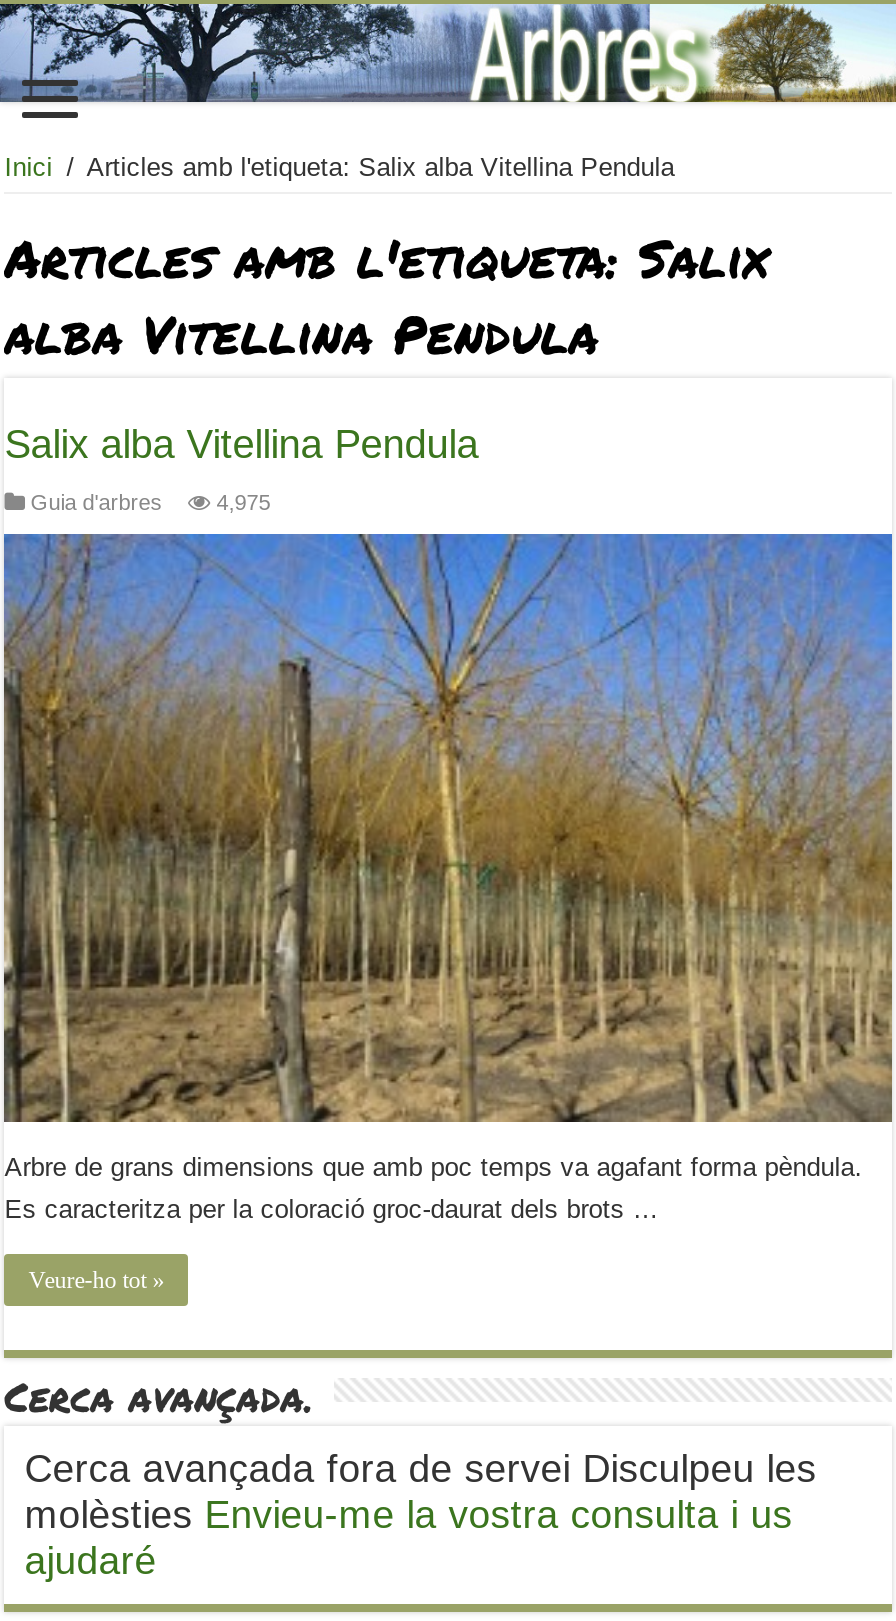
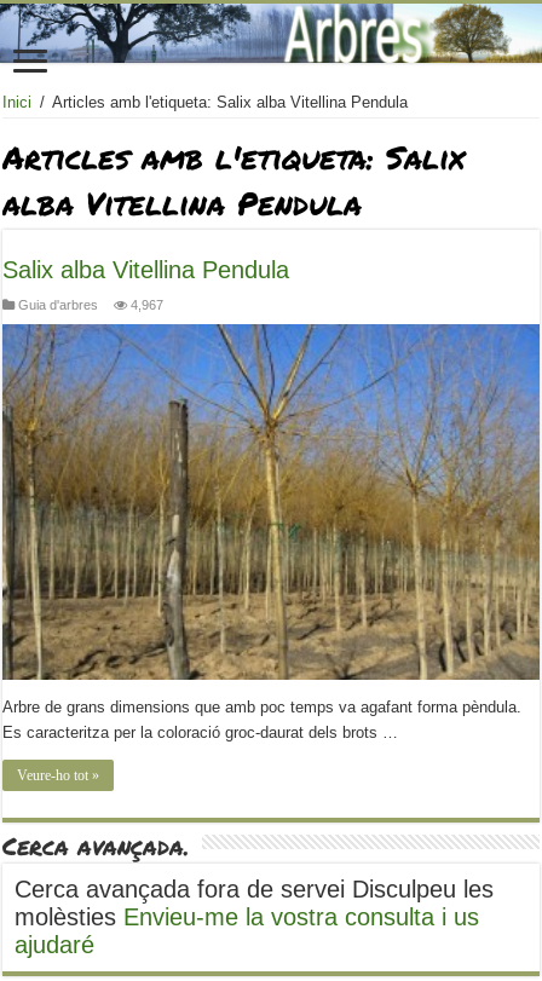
[216,491,270,515] 4,975 -> [131,298,164,312] 4,967

